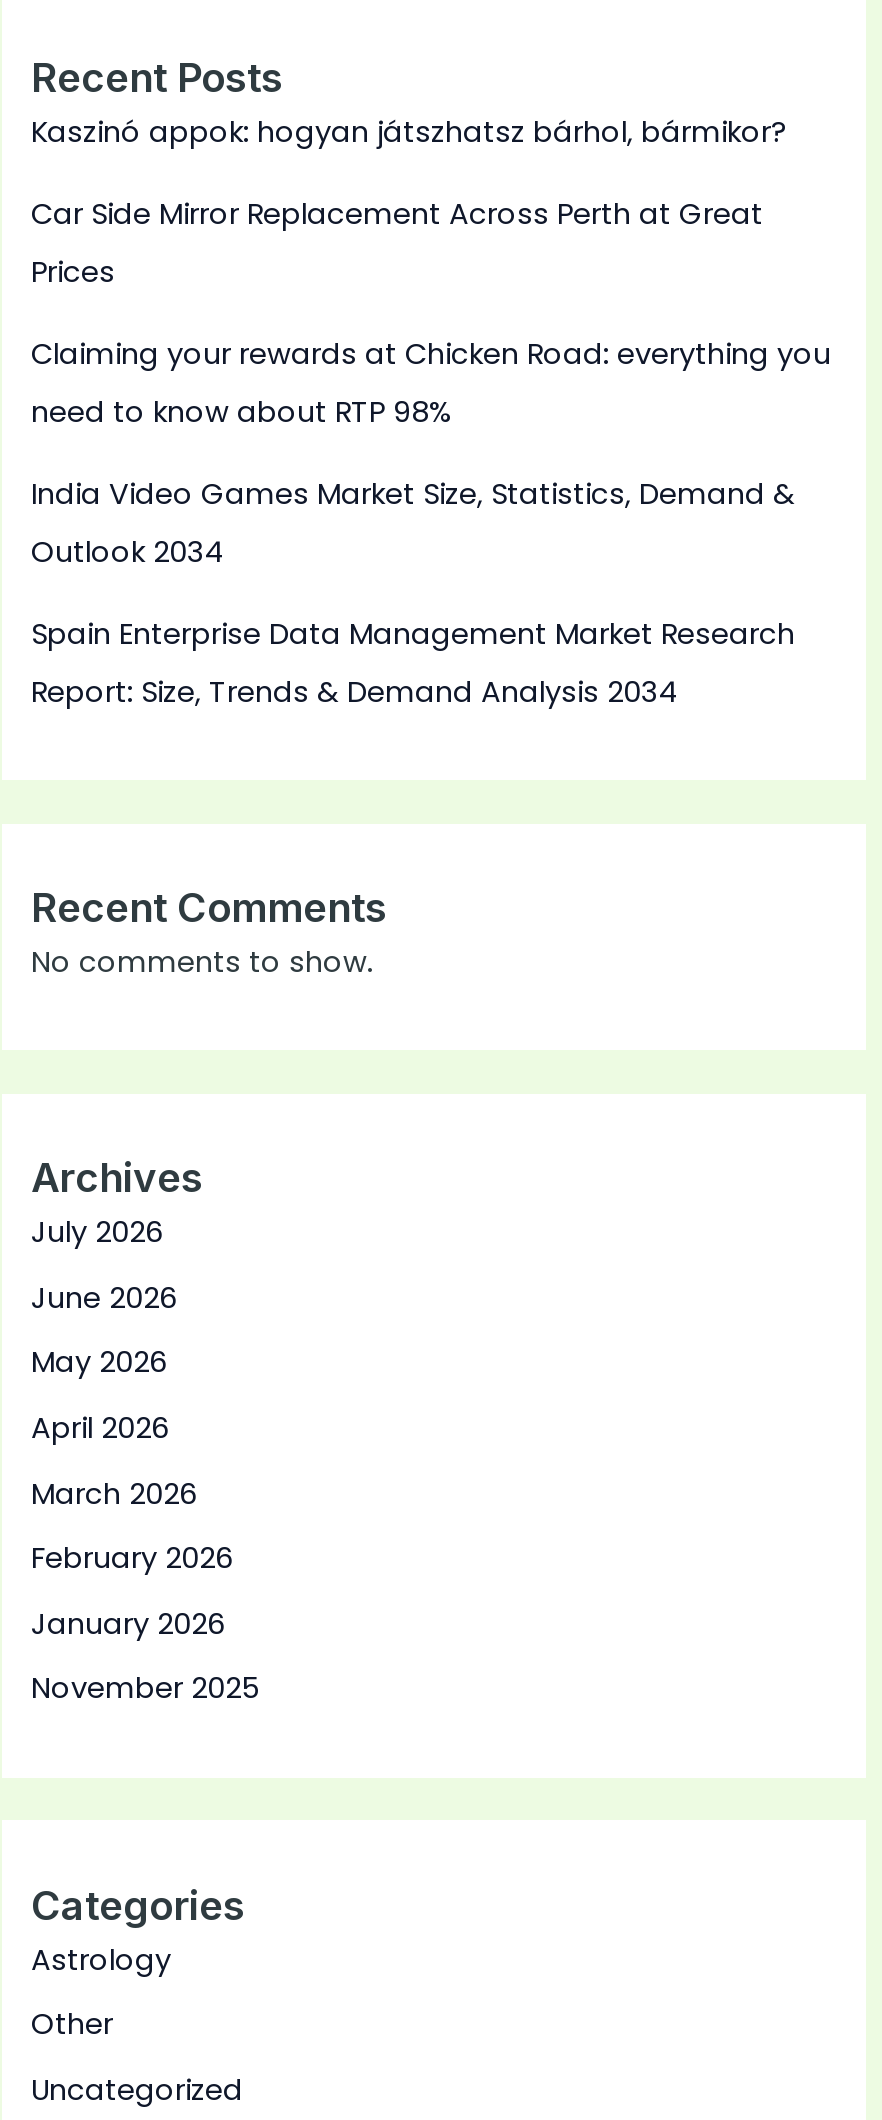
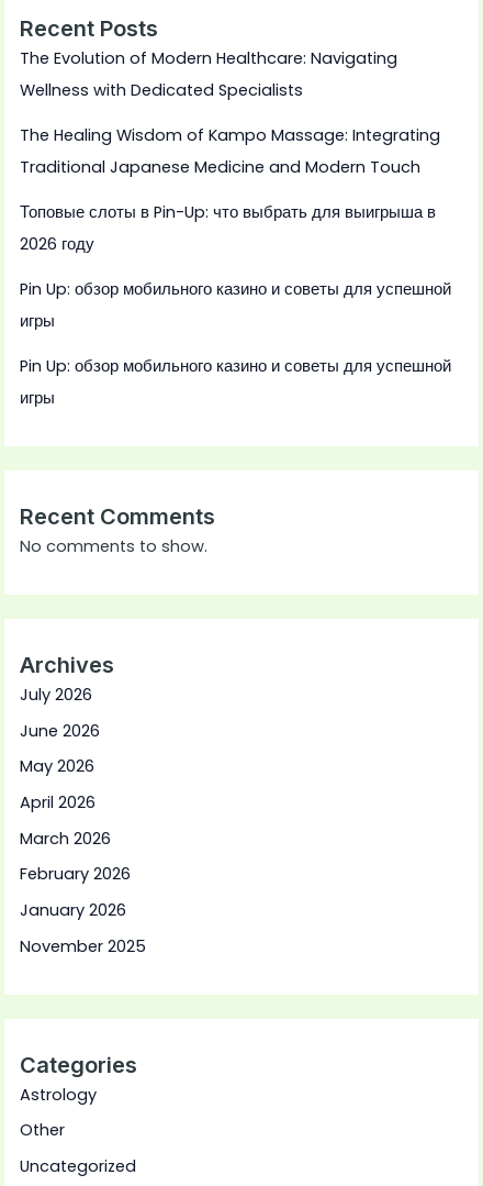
[31,111,787,151] Kaszinó appok: hogyan játszhatsz bárhol, bármikor? -> [20,47,398,101] The Evolution of Modern Healthcare: Navigating | Wellness with Dedicated Specialists
[31,193,763,291] Car Side Mirror Replacement Across Perth at Great | Prices -> [20,124,441,178] The Healing Wisdom of Kampo Massage: Integrating | Traditional Japanese Medicine and Modern Touch
[31,333,831,431] Claiming your rewards at Chicken Road: everything you | need to know about RTP 98% -> [20,201,436,255] Топовые слоты в Pin-Up: что выбрать для выигрыша в | 2026 году
[31,473,795,571] India Video Games Market Size, Statistics, Demand & | Outlook 2034 -> [20,278,452,332] Pin Up: обзор мобильного казино и советы для успешной | игры
[31,613,795,711] Spain Enterprise Data Management Market Research | Report: Size, Trends & Demand Analysis 2034 -> [20,355,452,408] Pin Up: обзор мобильного казино и советы для успешной | игры

